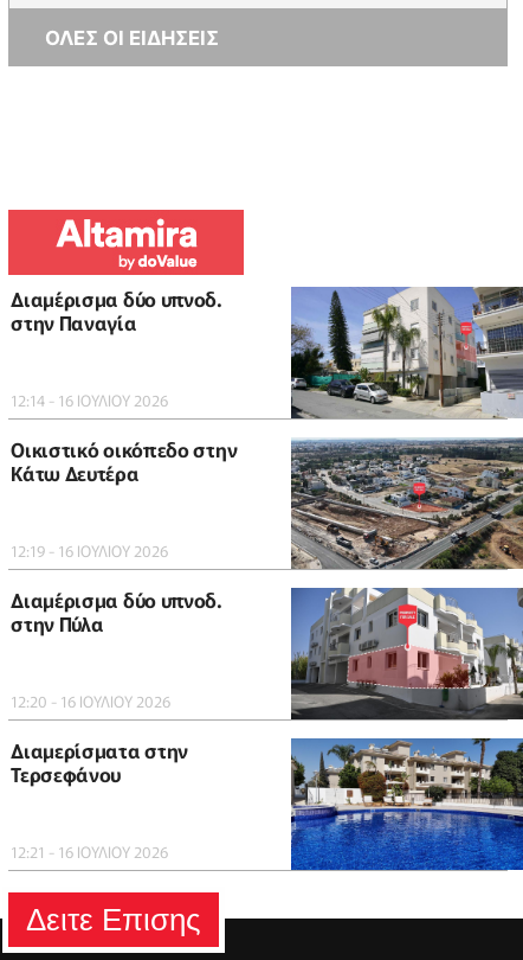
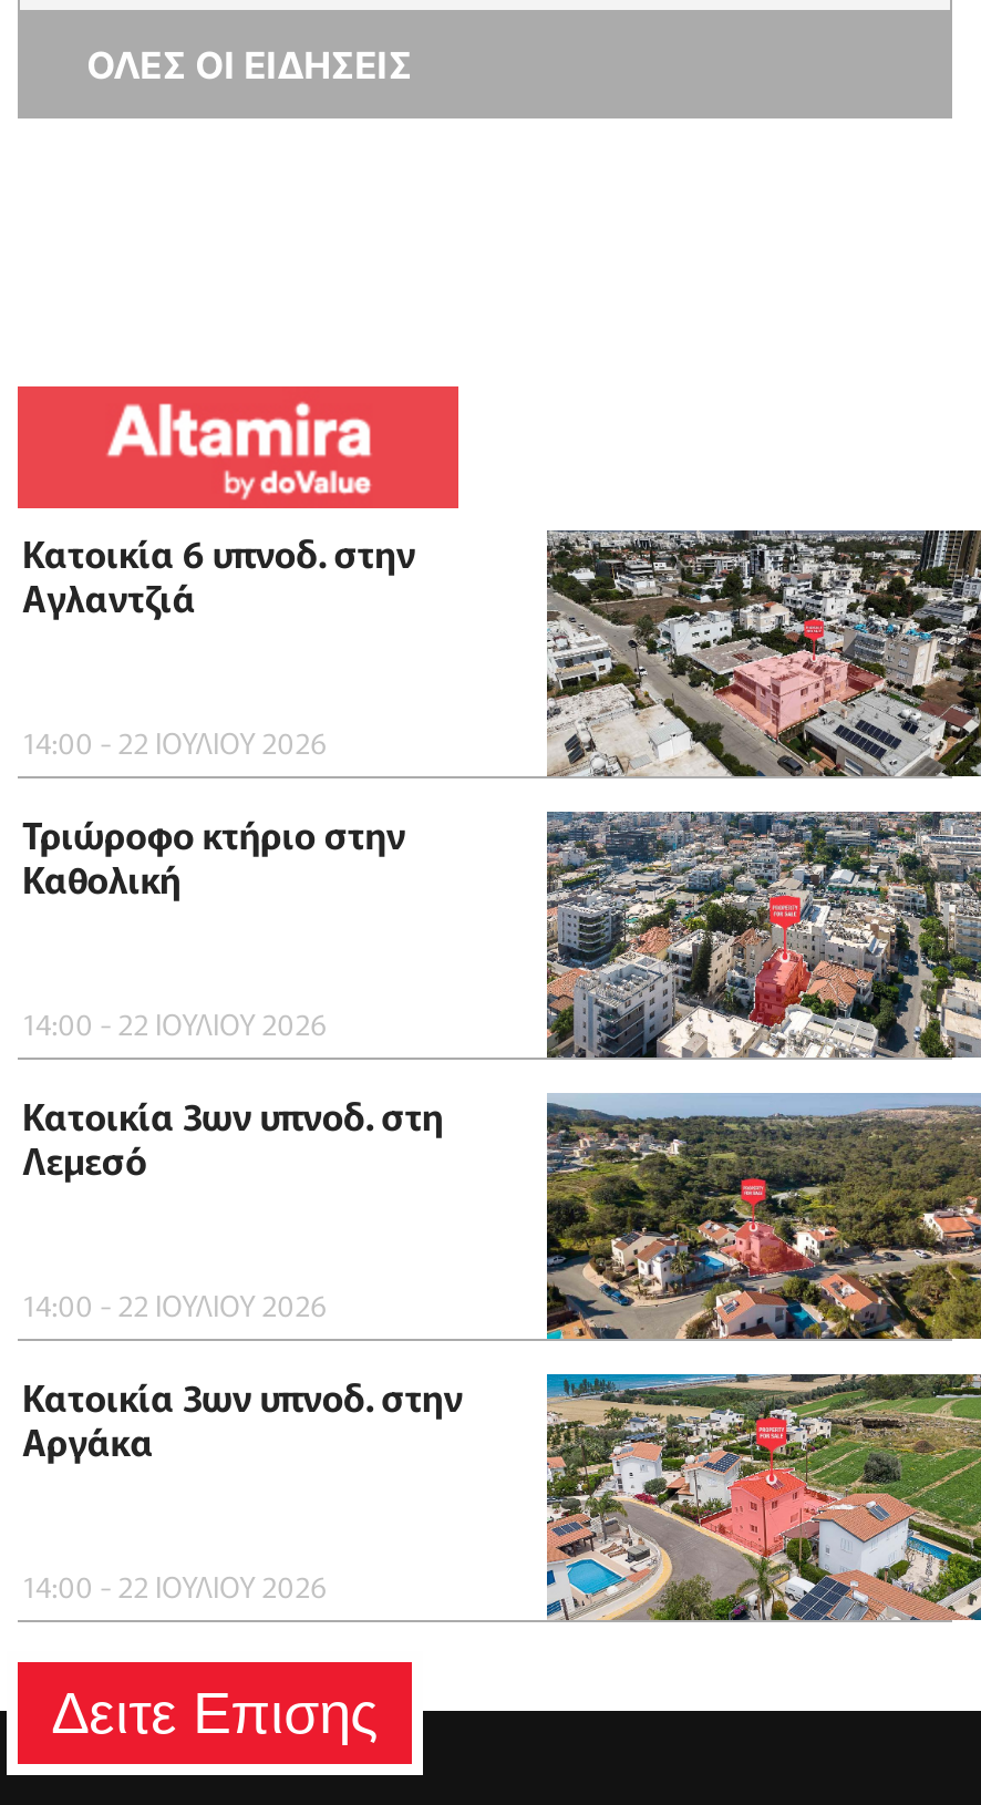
[11,284,221,336] Διαμέρισμα δύο υπνοδ. | στην Παναγία -> [22,526,415,623] Κατοικία 6 υπνοδ. στην | Αγλαντζιά
[290,286,519,420] [image] -> [545,528,974,778] [image]
[11,389,168,411] 12:14 - 16 ΙΟΥΛΙΟΥ 2026 -> [22,720,326,763] 14:00 - 22 ΙΟΥΛΙΟΥ 2026
[11,435,237,487] Οικιστικό οικόπεδο στην | Κάτω Δευτέρα -> [22,807,405,904] Τριώροφο κτήριο στην | Καθολική
[291,437,519,570] [image] -> [547,812,974,1060] [image]
[11,539,168,561] 12:19 - 16 ΙΟΥΛΙΟΥ 2026 -> [22,1001,326,1044] 14:00 - 22 ΙΟΥΛΙΟΥ 2026
[11,585,221,637] Διαμέρισμα δύο υπνοδ. | στην Πύλα -> [22,1088,443,1185] Κατοικία 3ων υπνοδ. στη | Λεμεσό
[290,588,519,721] [image] -> [545,1093,974,1341] [image]
[11,689,171,712] 12:20 - 16 ΙΟΥΛΙΟΥ 2026 -> [22,1283,326,1325] 14:00 - 22 ΙΟΥΛΙΟΥ 2026
[11,736,188,788] Διαμερίσματα στην | Τερσεφάνου -> [22,1369,463,1466] Κατοικία 3ων υπνοδ. στην | Αργάκα
[290,737,519,871] [image] -> [545,1372,974,1622] [image]
[11,840,168,862] 12:21 - 16 ΙΟΥΛΙΟΥ 2026 -> [22,1564,326,1606] 14:00 - 22 ΙΟΥΛΙΟΥ 2026

